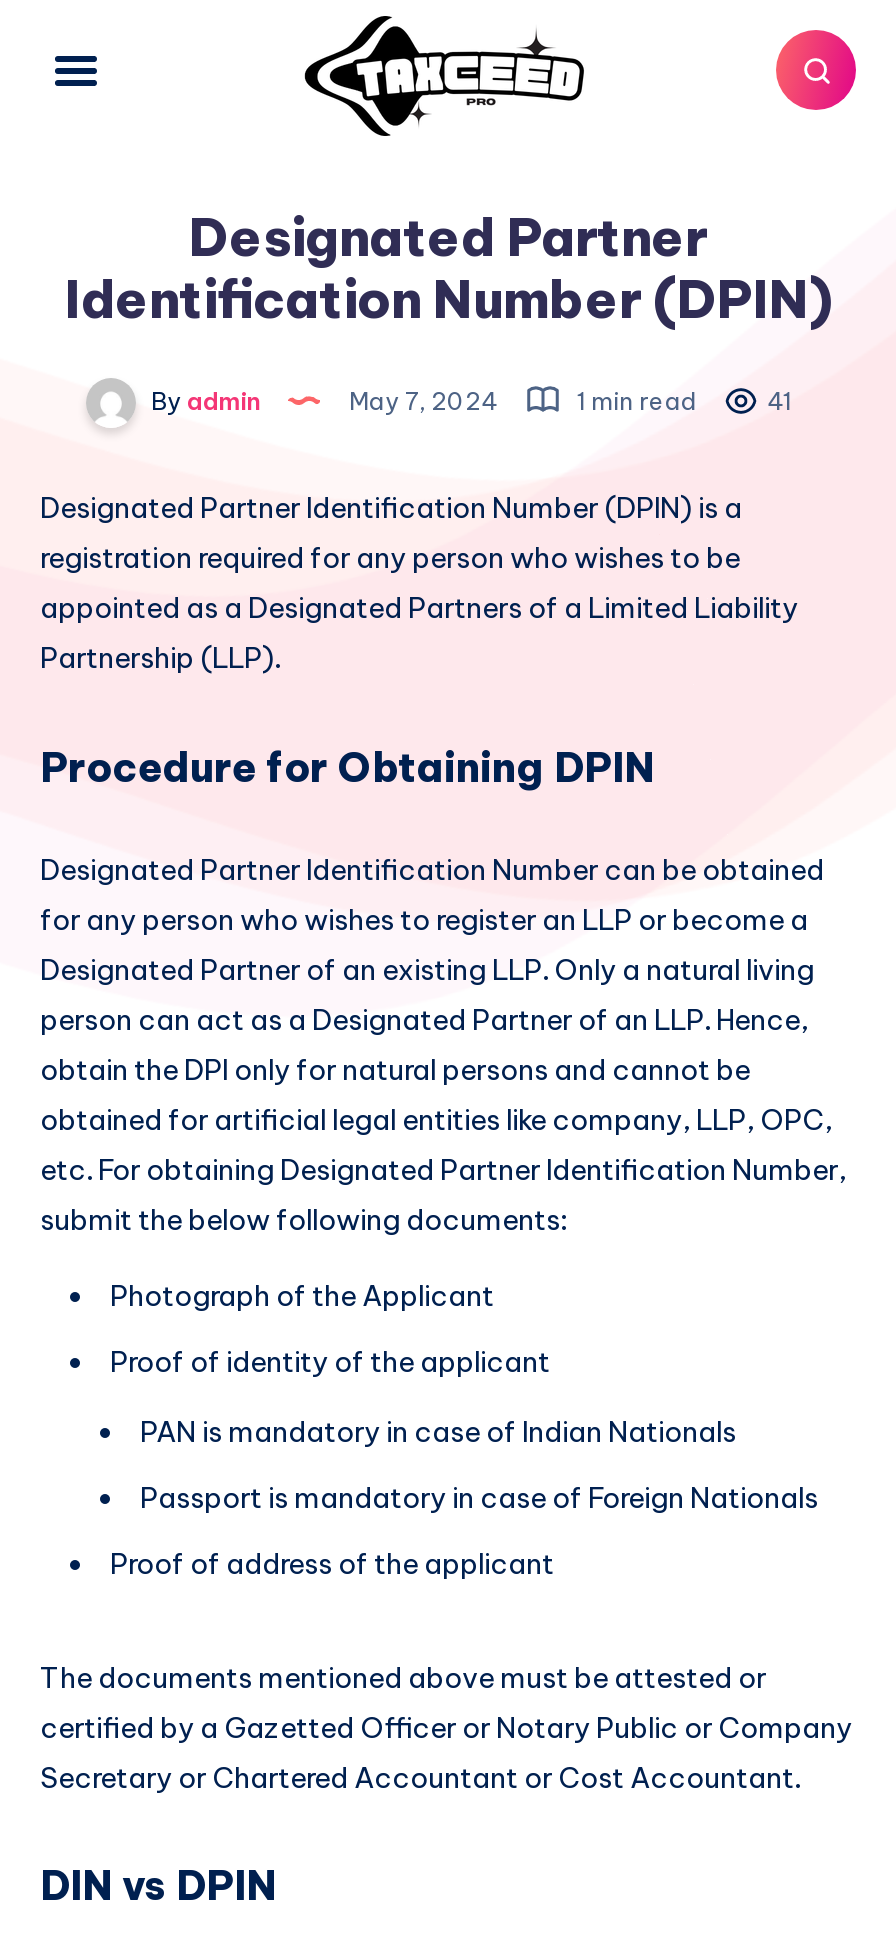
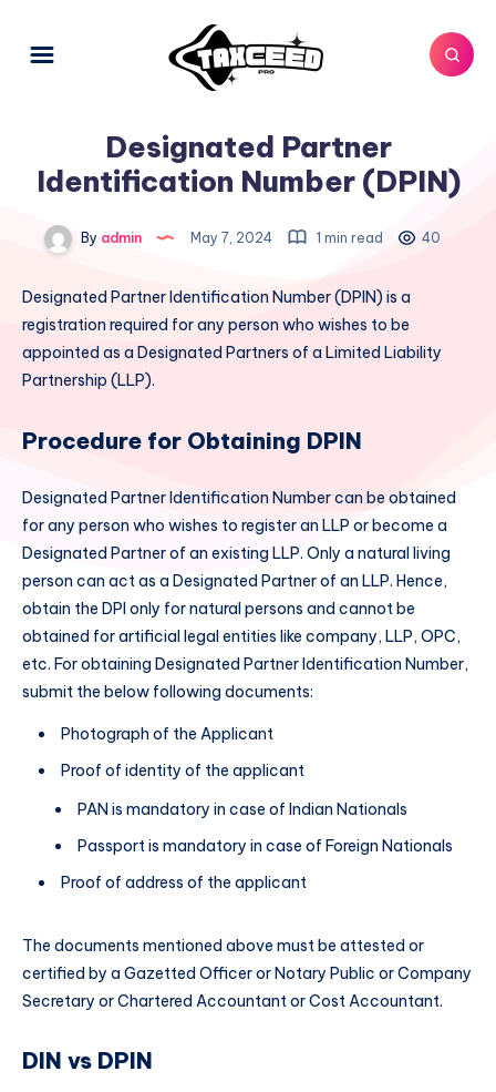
[761,386,791,416] 41 -> [418,229,441,246] 40

